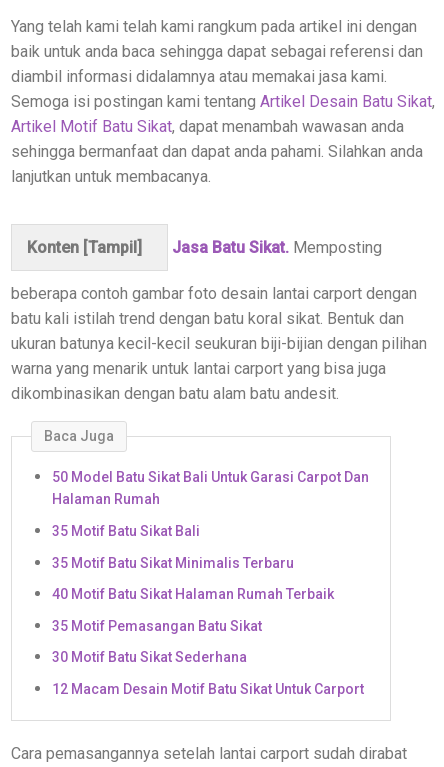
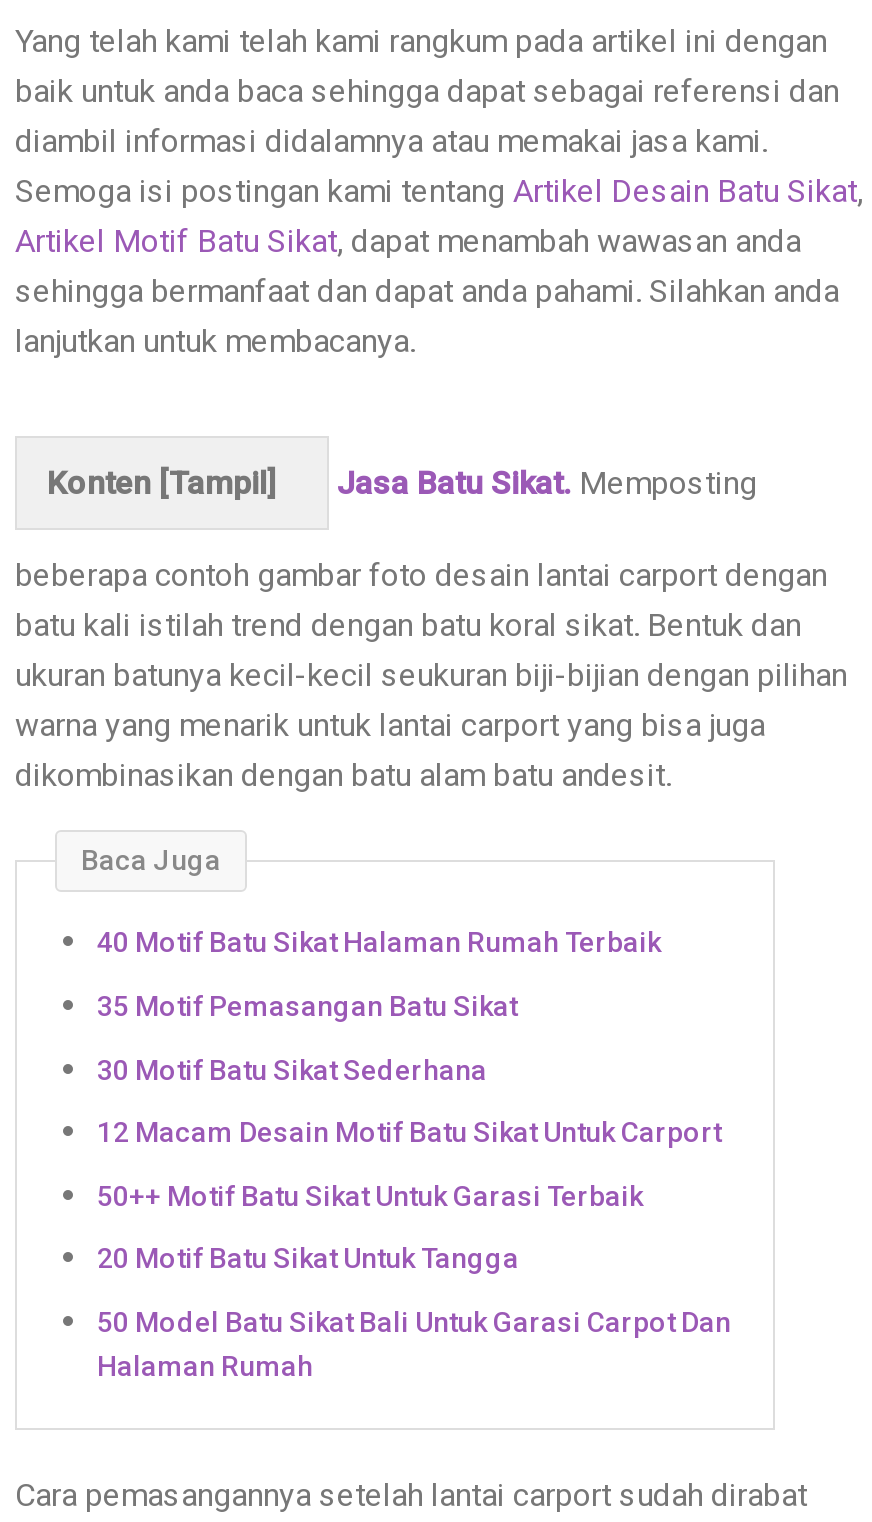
moved [52,469,369,507] -> [97,1306,731,1382]: 50 Model Batu Sikat Bali Untuk Garasi Carpot Dan | Halaman Rumah
[52,523,294,571] 35 Motif Batu Sikat Bali | 35 Motif Batu Sikat Minimalis Terbaru -> none
moved [52,586,364,697] -> [97,927,721,1148]: 40 Motif Batu Sikat Halaman Rumah Terbaik | 35 Motif Pemasangan Batu Sikat | 30 Motif Batu Sikat Sederhana | 12 Macam Desain Motif Batu Sikat Untuk Carport
none -> [97,1180,643,1275] 50++ Motif Batu Sikat Untuk Garasi Terbaik | 20 Motif Batu Sikat Untuk Tangga

